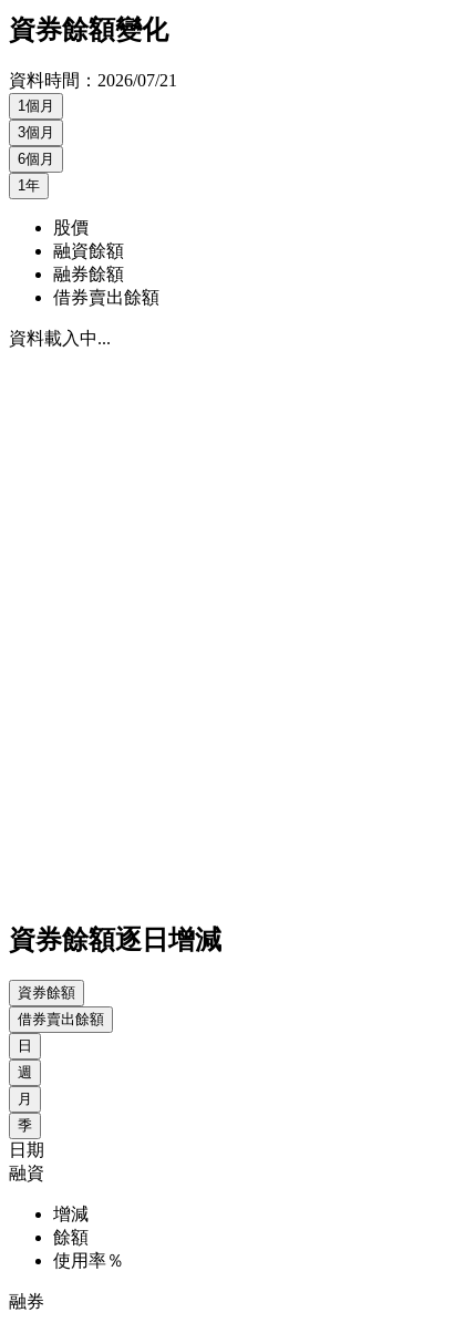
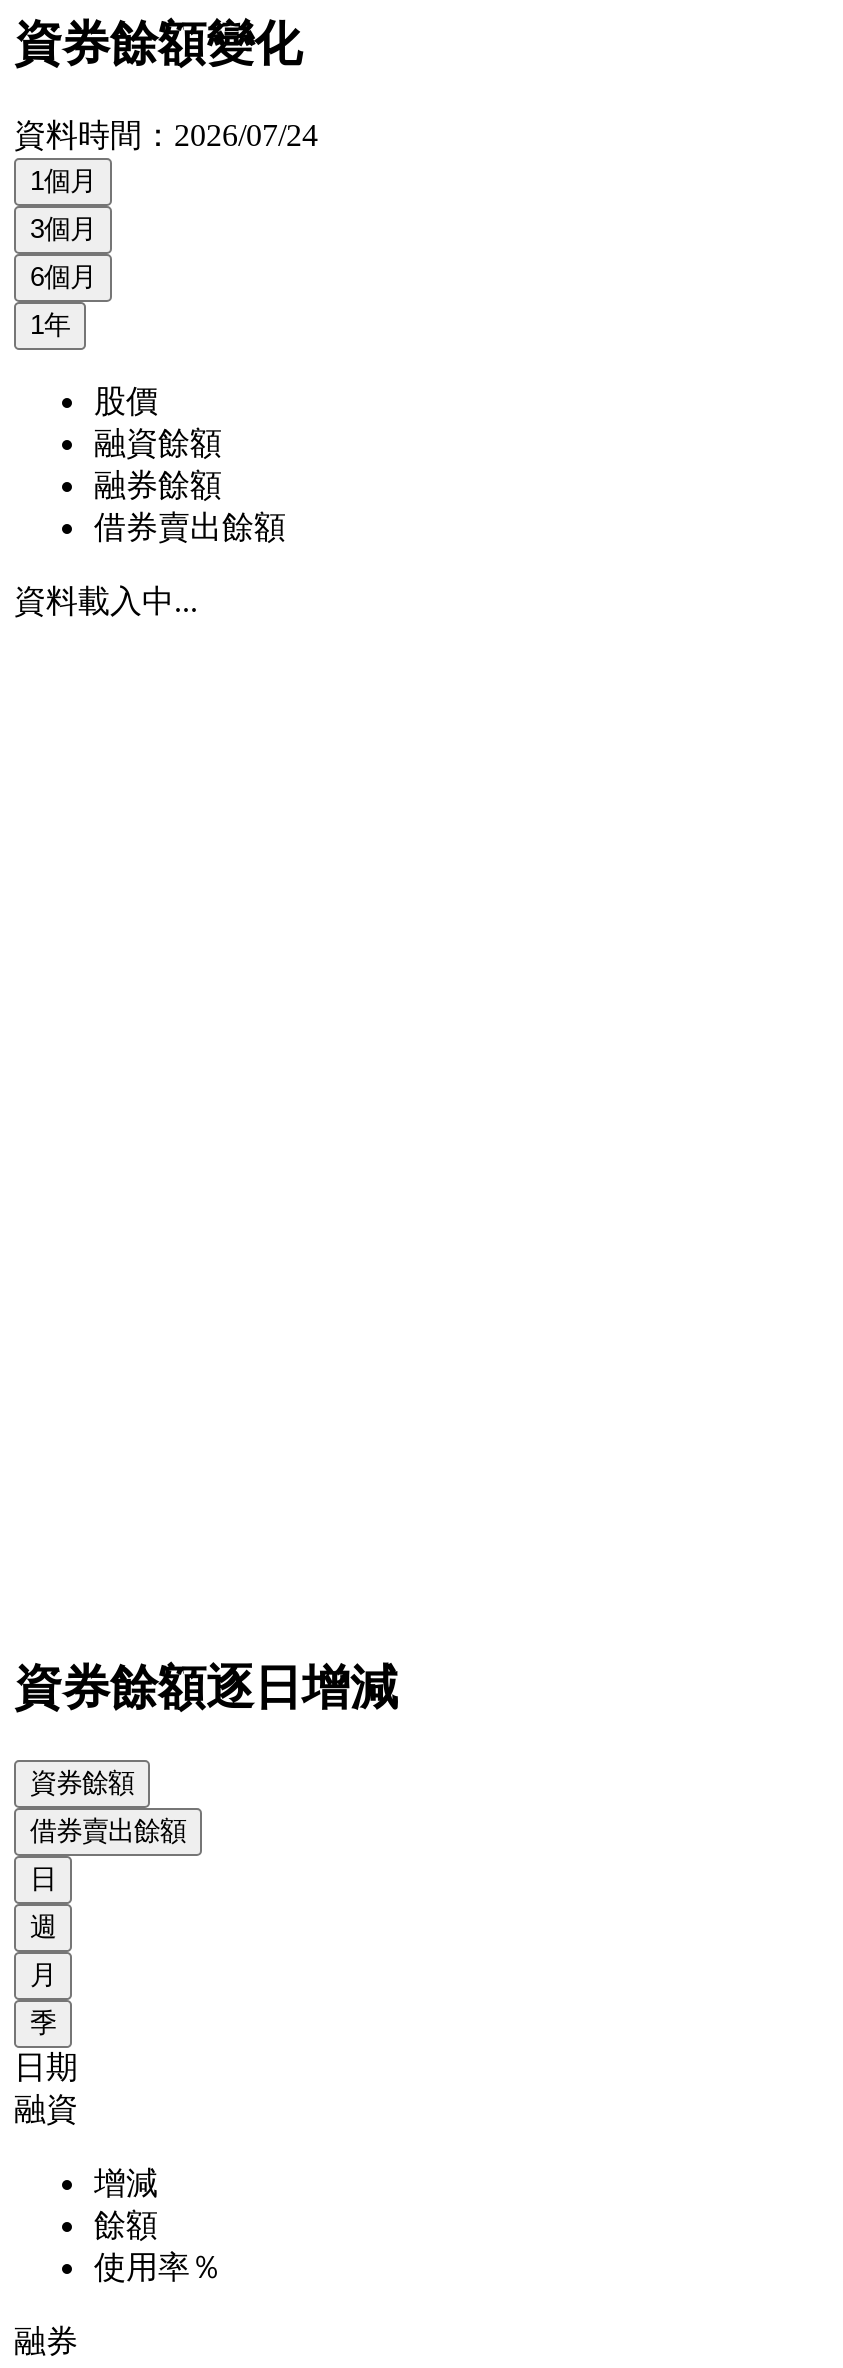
[9,71,177,90] 資料時間：2026/07/21 -> [14,118,318,152] 資料時間：2026/07/24

